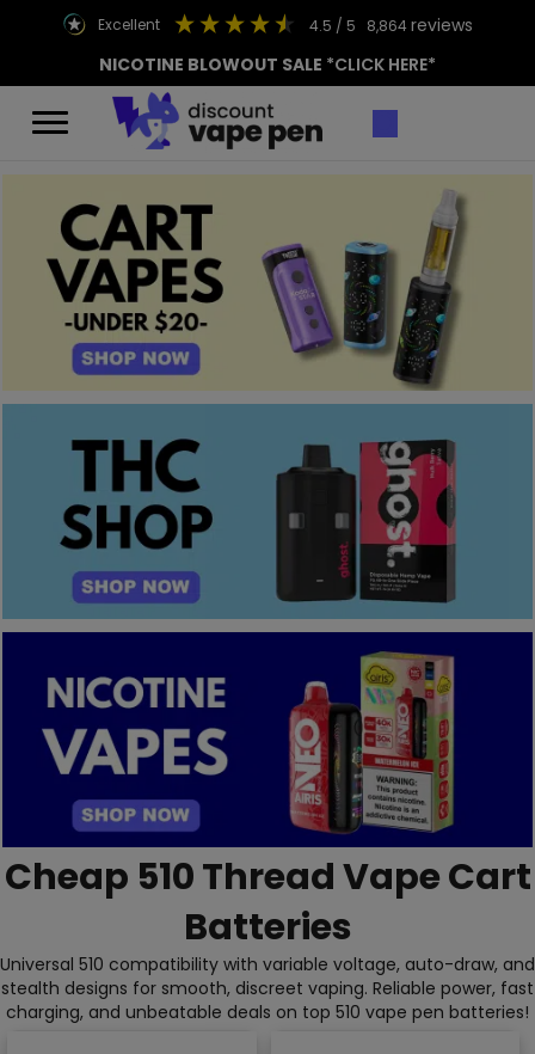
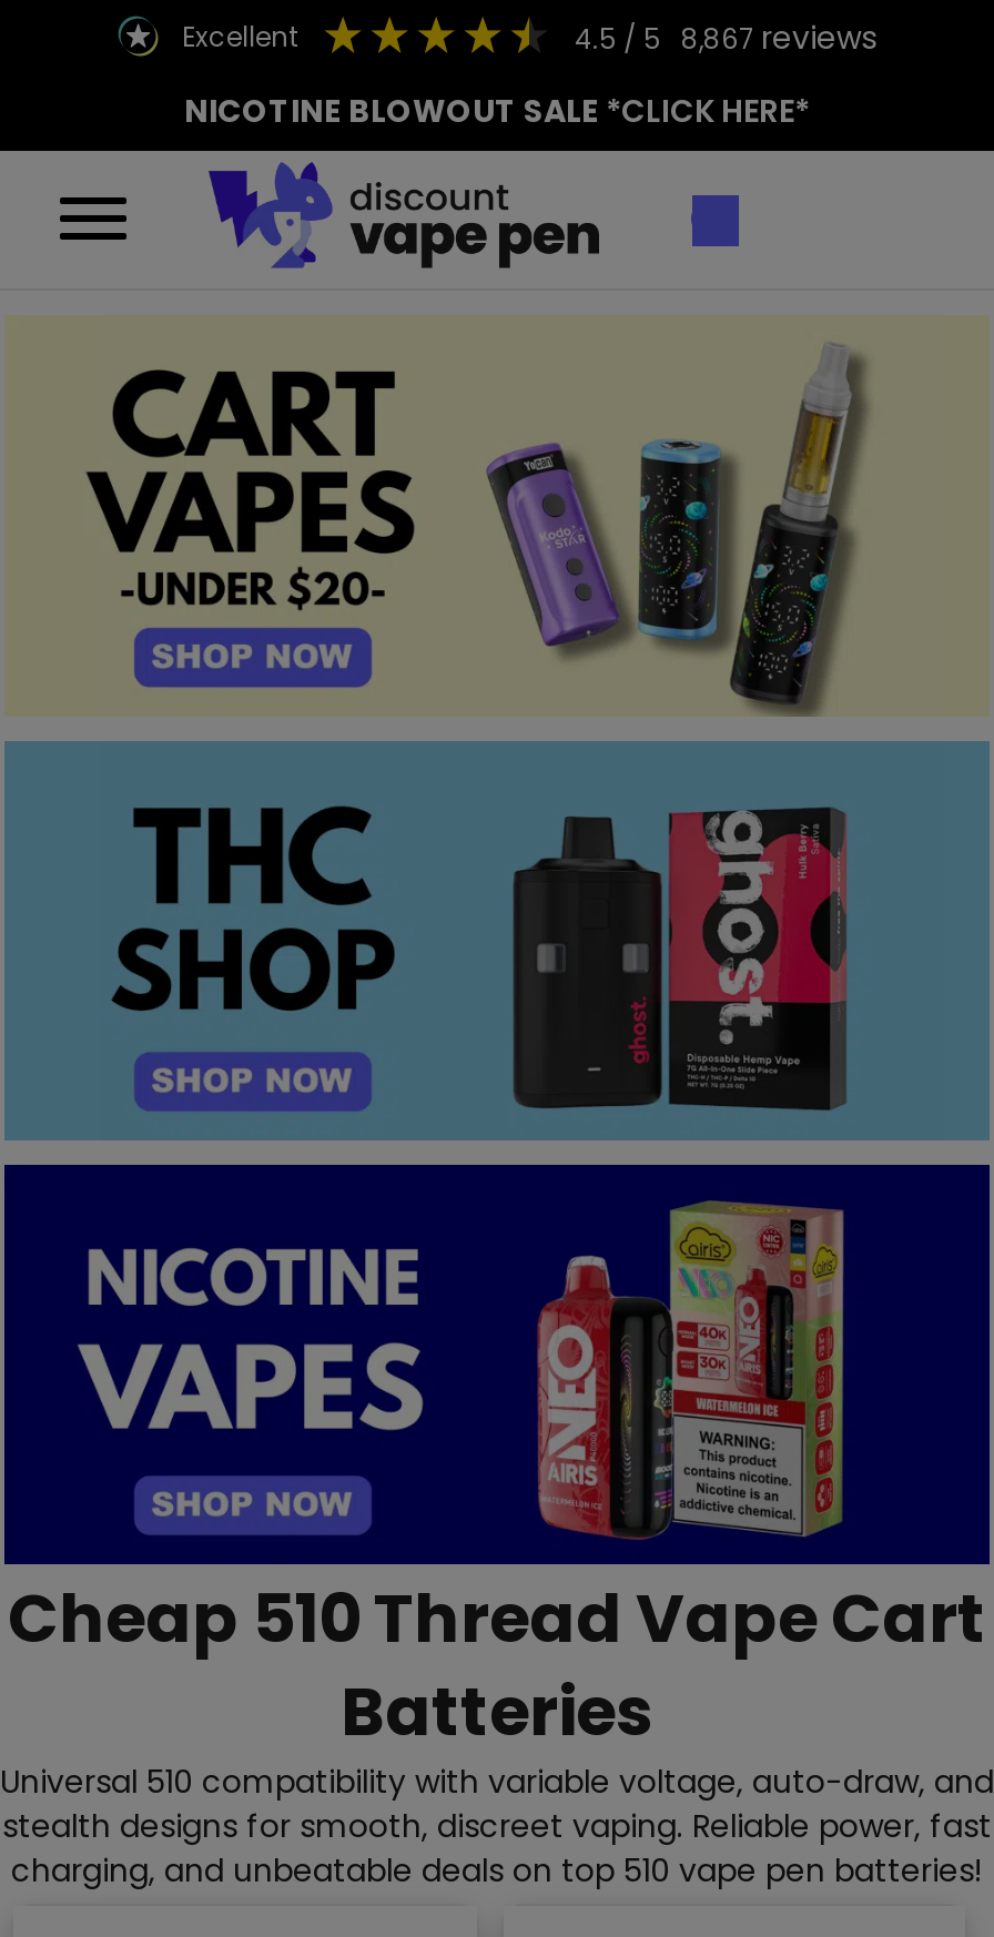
[309,13,472,36] 4.5 / 5 8,864 reviews -> [575,14,876,59] 4.5 / 5 8,867 reviews

